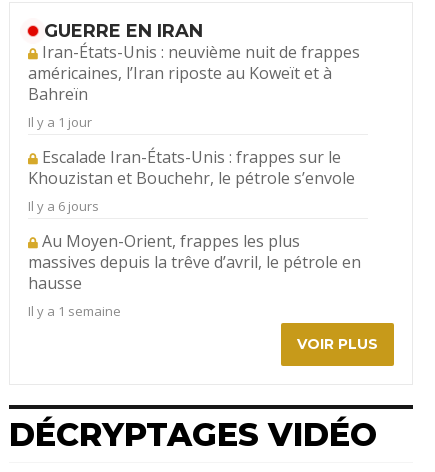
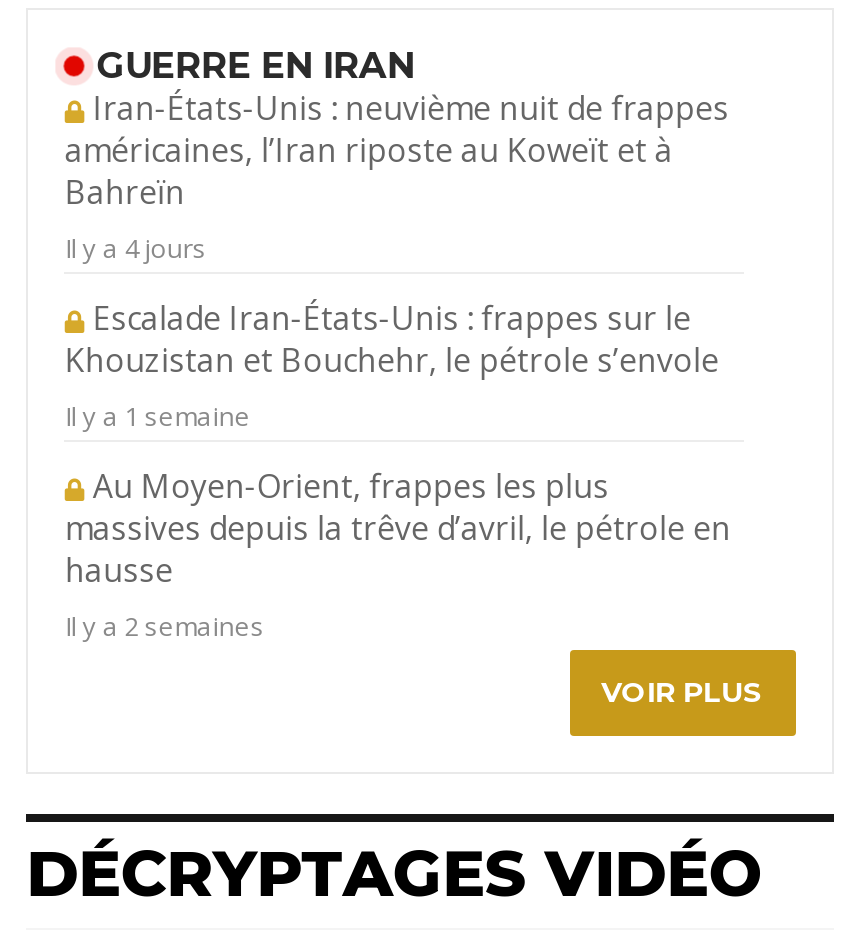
[28,113,92,131] Il y a 1 jour -> [65,230,207,266] Il y a 4 jours
[28,197,99,215] Il y a 6 jours -> [65,398,251,434] Il y a 1 semaine
[28,302,121,320] Il y a 1 semaine -> [65,608,265,644] Il y a 2 semaines

